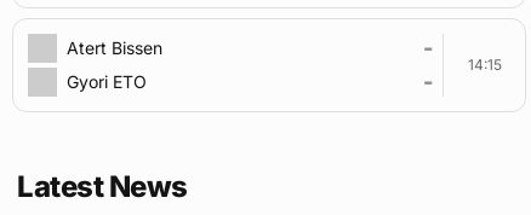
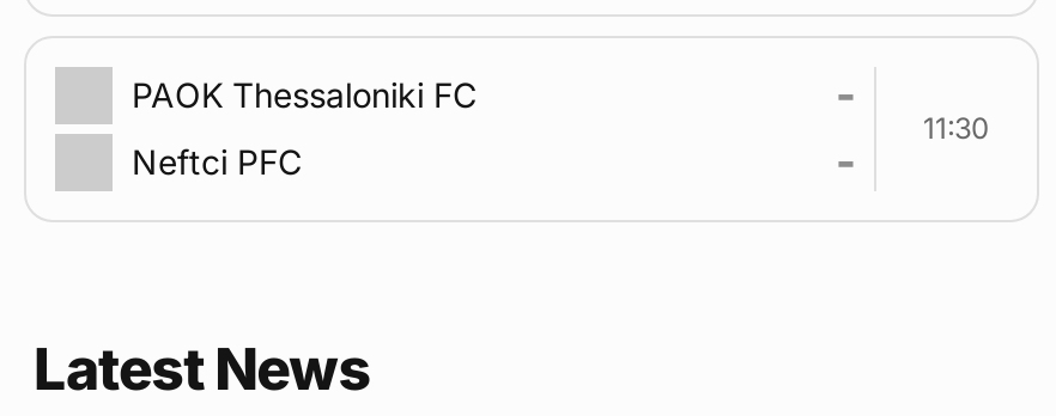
[67,37,162,58] Atert Bissen -> [132,74,477,115] PAOK Thessaloniki FC
[467,56,501,74] 14:15 -> [923,110,990,146] 11:30
[67,71,147,92] Gyori ETO -> [132,141,302,182] Neftci PFC

